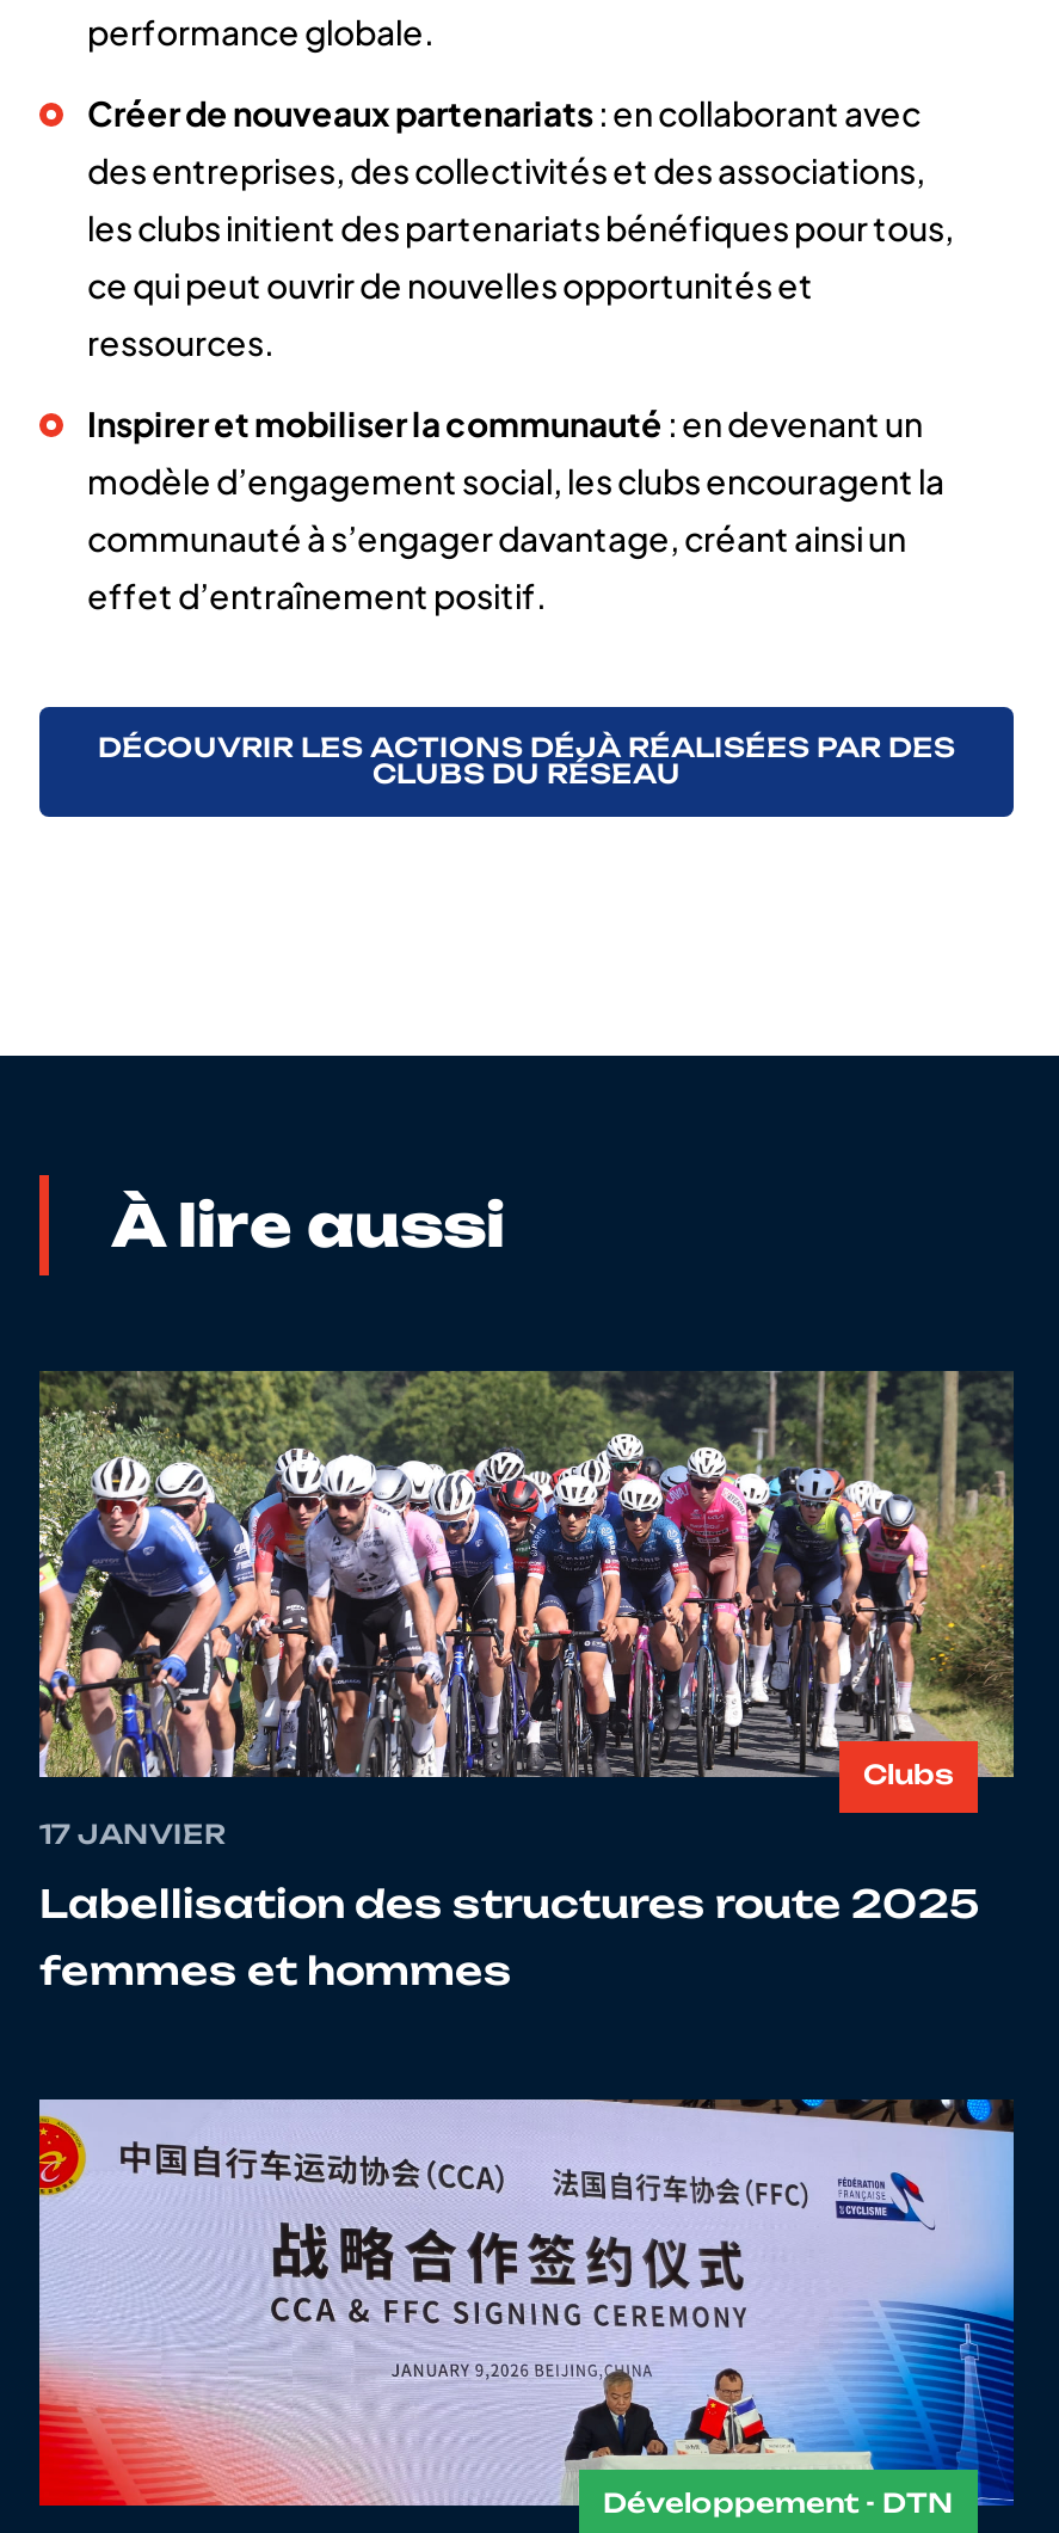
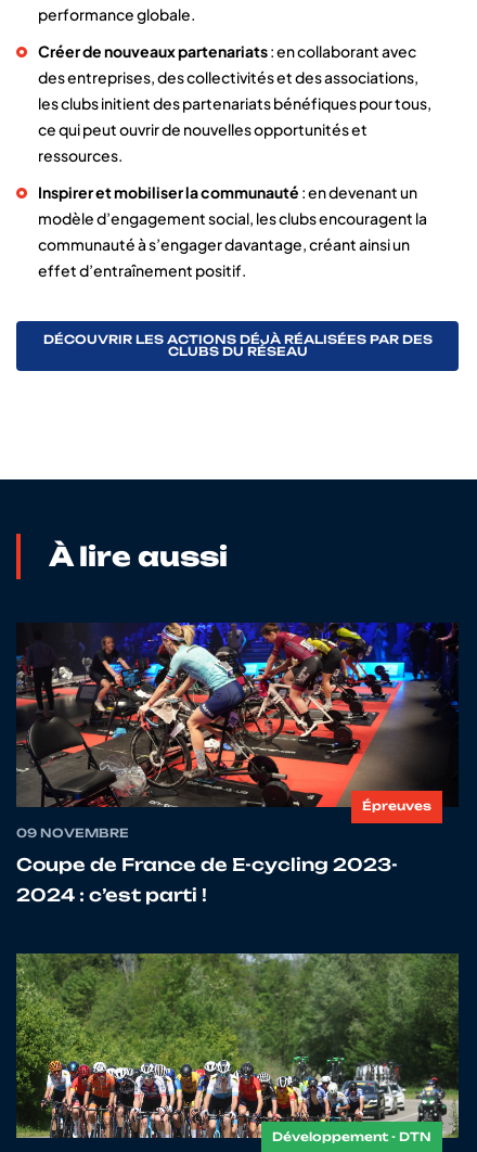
[37,1369,1016,1791] [image] | Clubs -> [15,622,459,813] [image] | Épreuves
[39,1817,226,1850] 17 JANVIER -> [16,825,129,840] 09 NOVEMBRE
[39,1879,980,1994] Labellisation des structures route 2025 | femmes et hommes -> [16,853,398,905] Coupe de France de E-cycling 2023- | 2024 : c’est parti !
[37,2097,1016,2508] [image] -> [15,952,460,1139] [image]

